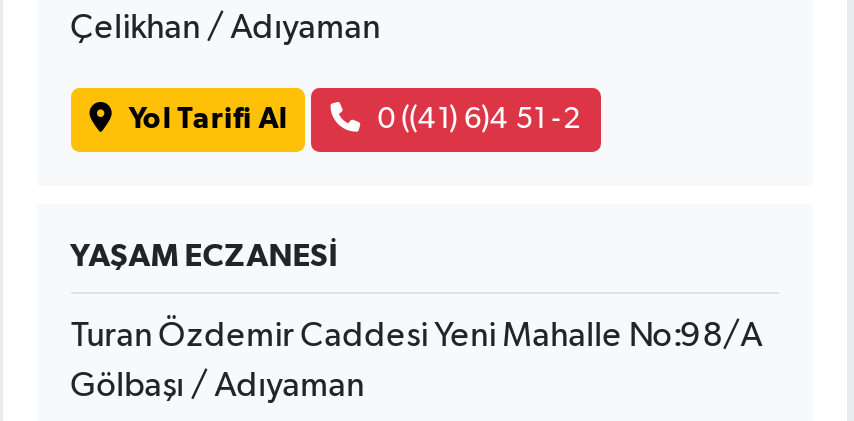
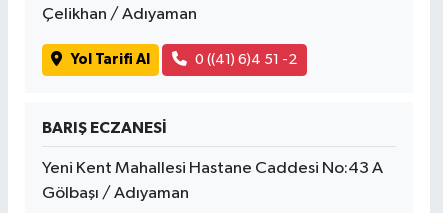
[71,239,339,271] YAŞAM ECZANESİ -> [42,120,167,136] BARIŞ ECZANESİ
[71,319,763,353] Turan Özdemir Caddesi Yeni Mahalle No:98/A -> [42,160,383,177] Yeni Kent Mahallesi Hastane Caddesi No:43 A

